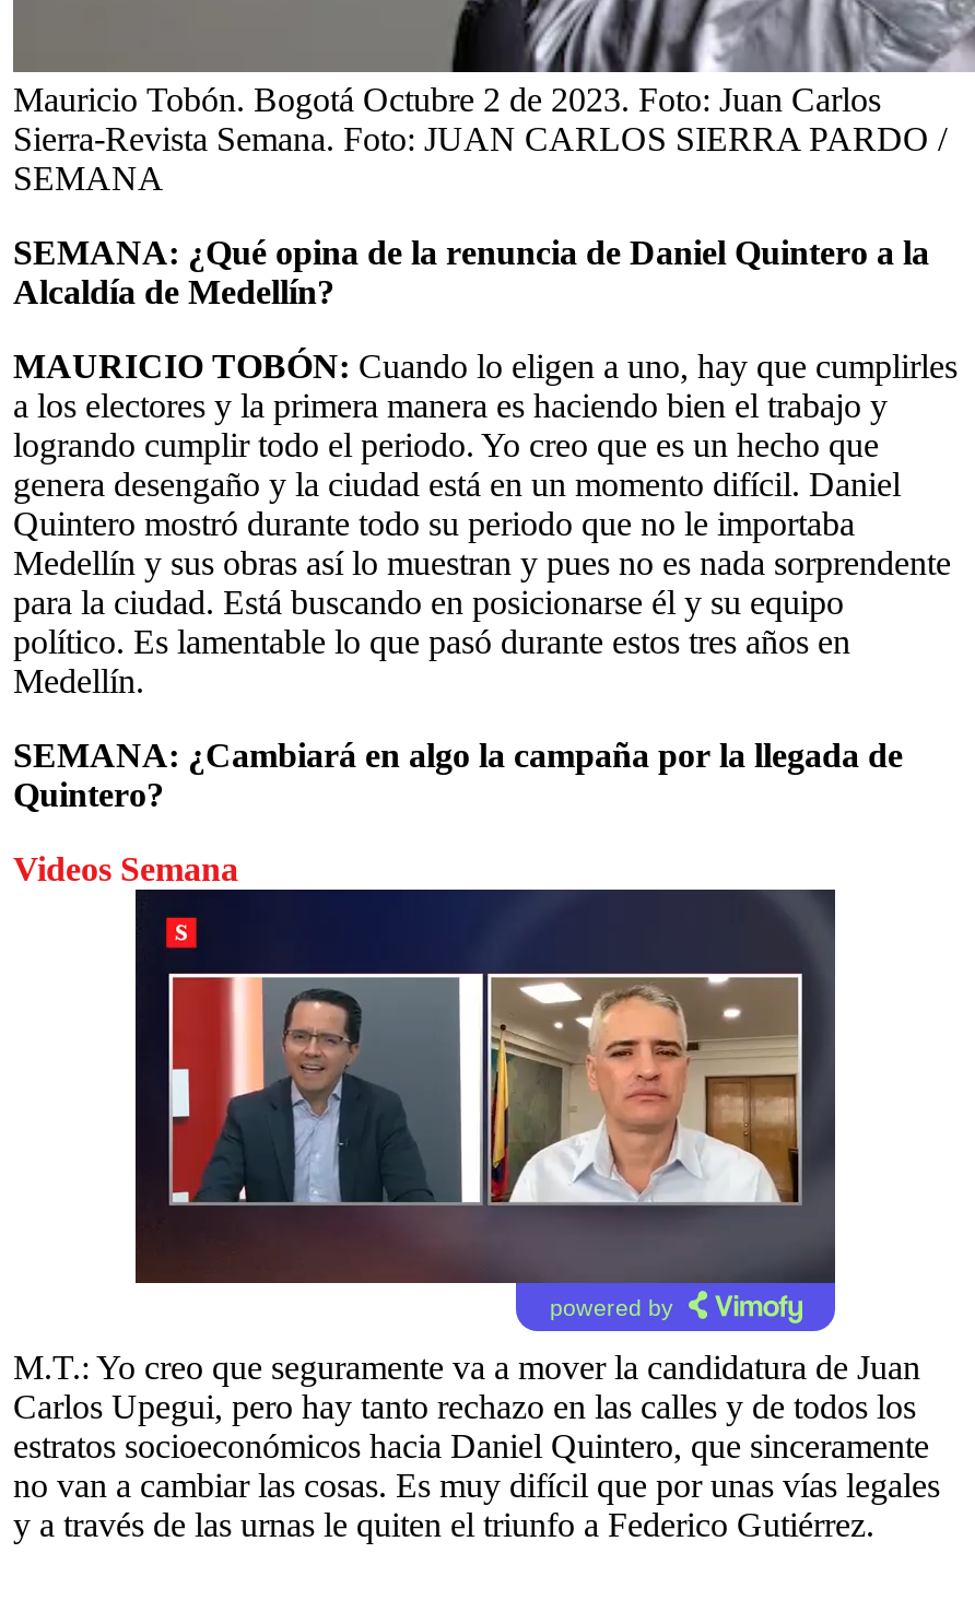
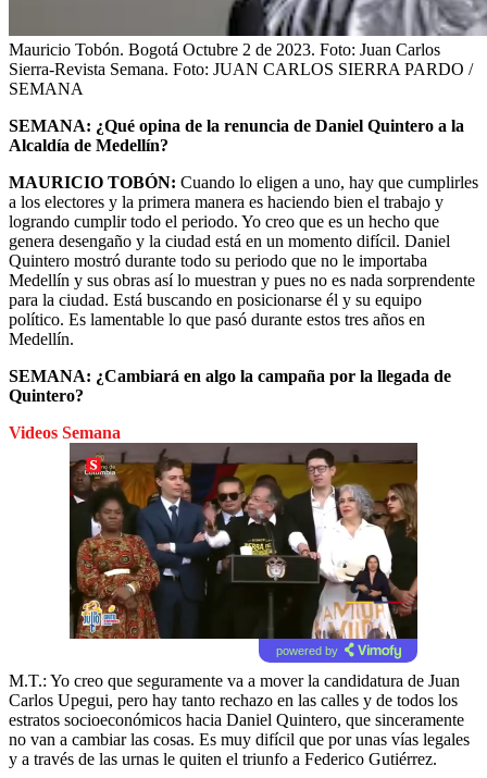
[136,890,837,1285] [image] -> [70,443,419,640] [image]

